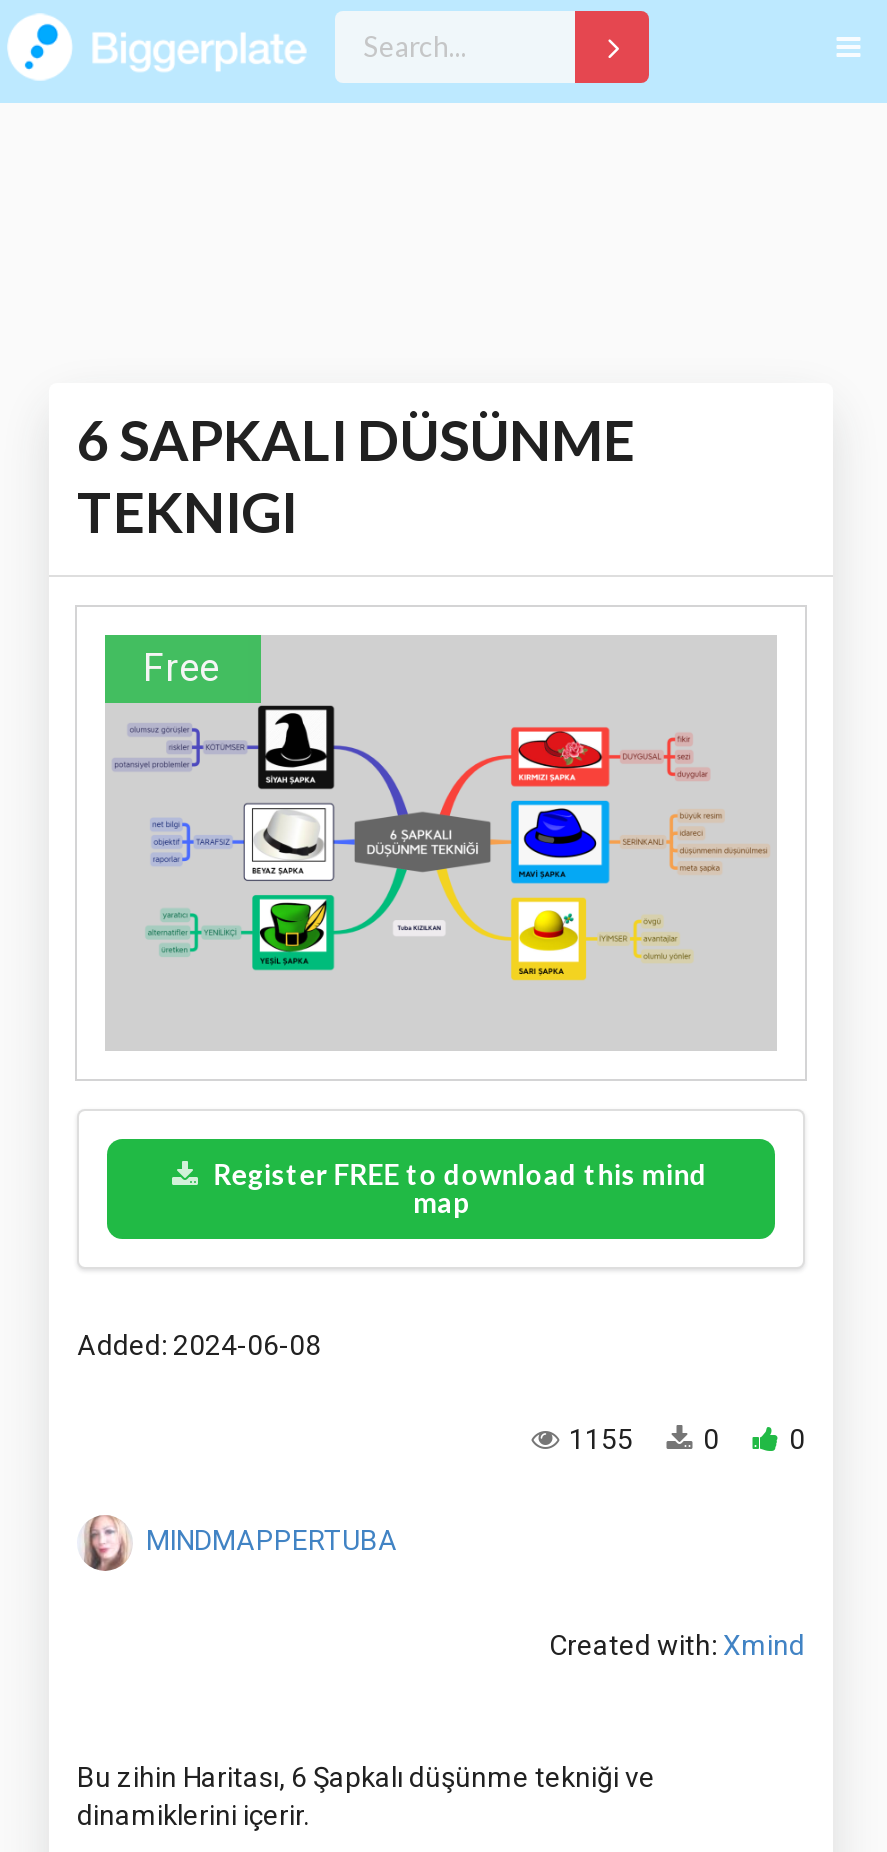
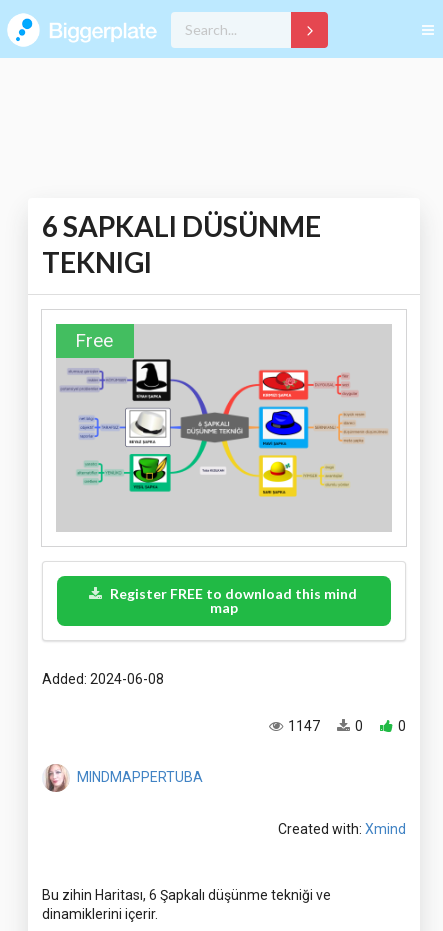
[569,1423,633,1455] 1155 -> [288,718,320,734] 1147

